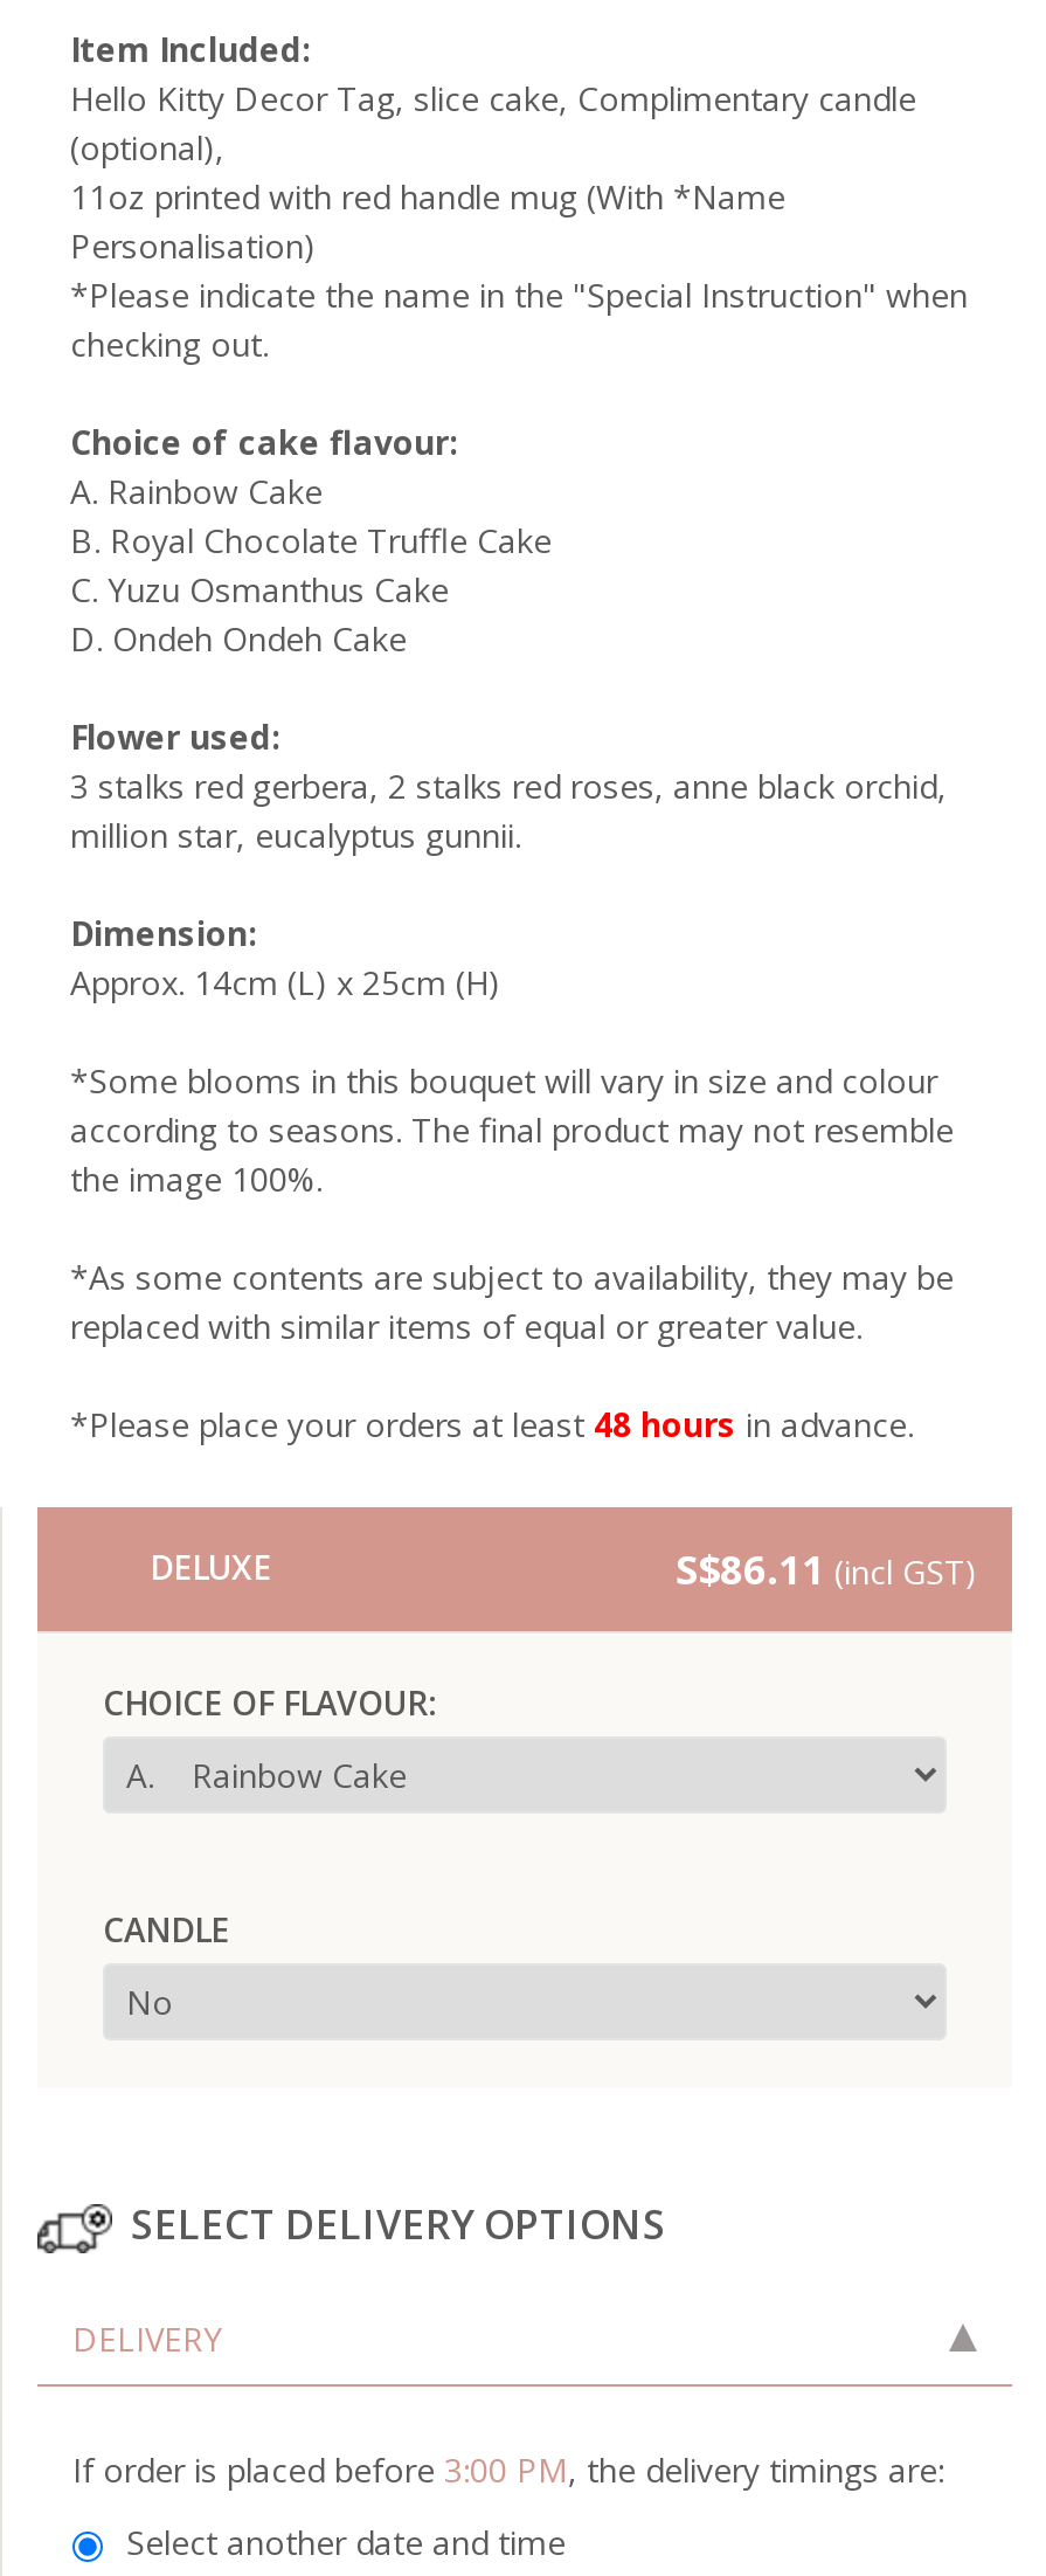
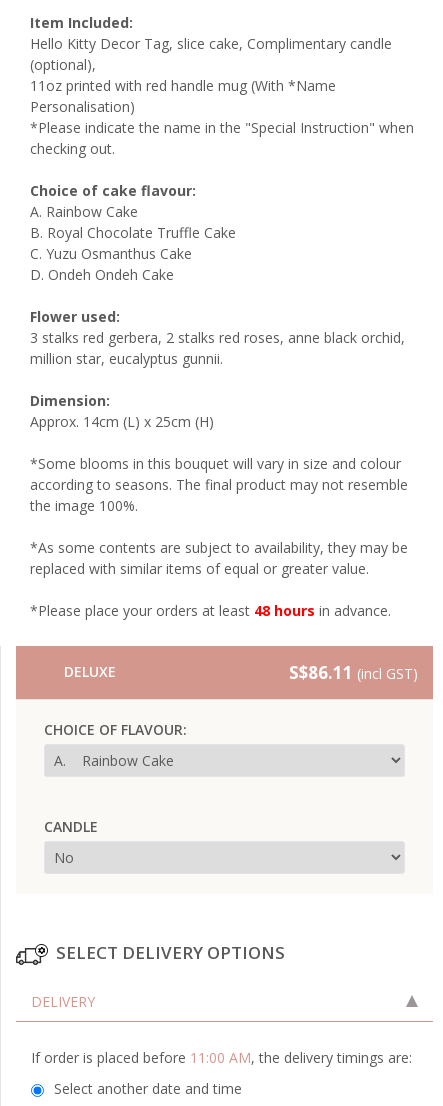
[72,2447,944,2492] If order is placed before 3:00 PM, the delivery timings are: -> [31,1048,412,1067] If order is placed before 11:00 AM, the delivery timings are:

